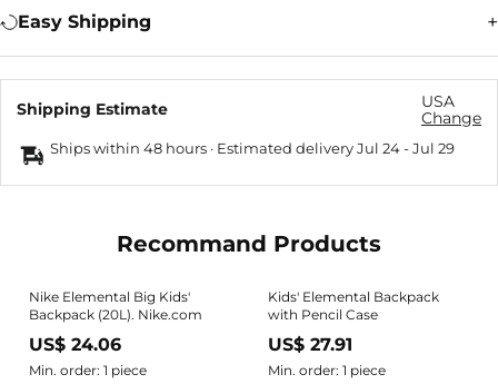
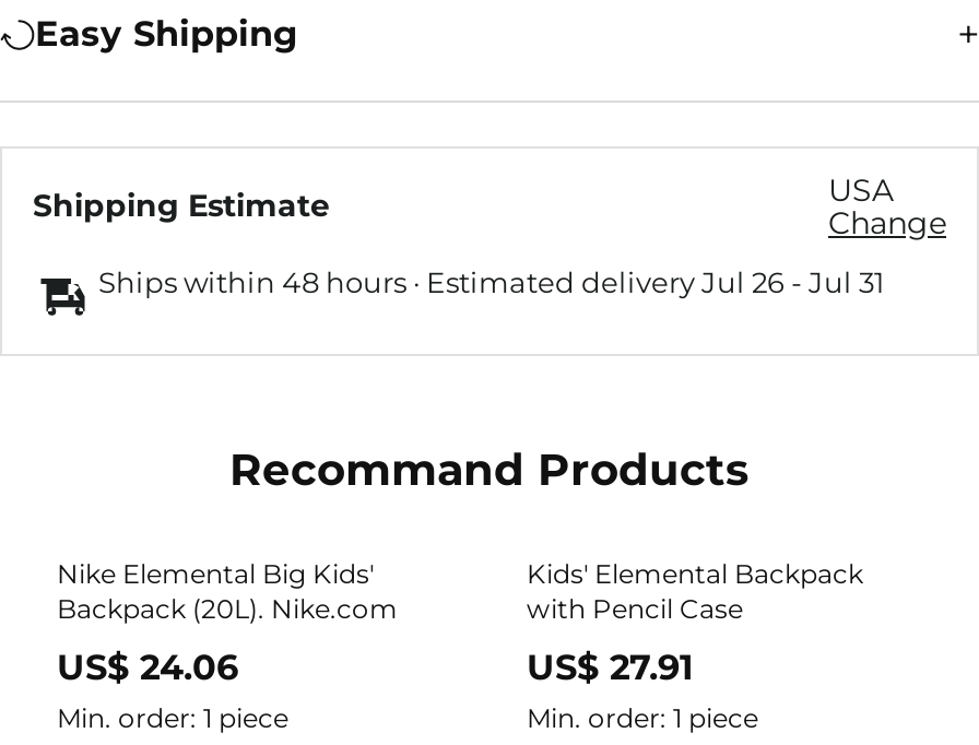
[50,139,455,157] Ships within 48 hours · Estimated delivery Jul 24 - Jul 29 -> [98,264,885,299] Ships within 48 hours · Estimated delivery Jul 26 - Jul 31

